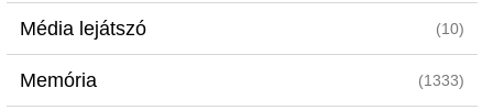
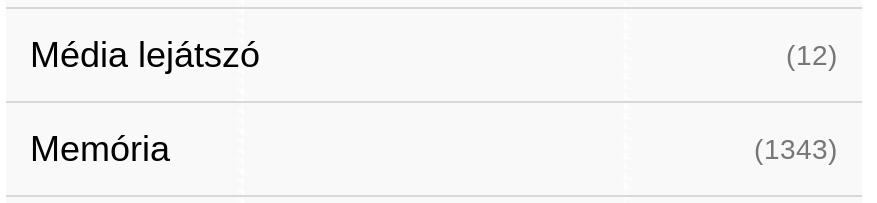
[436,20,464,37] (10) -> [786,39,838,71] (12)
[418,71,464,89] (1333) -> [754,133,838,165] (1343)

